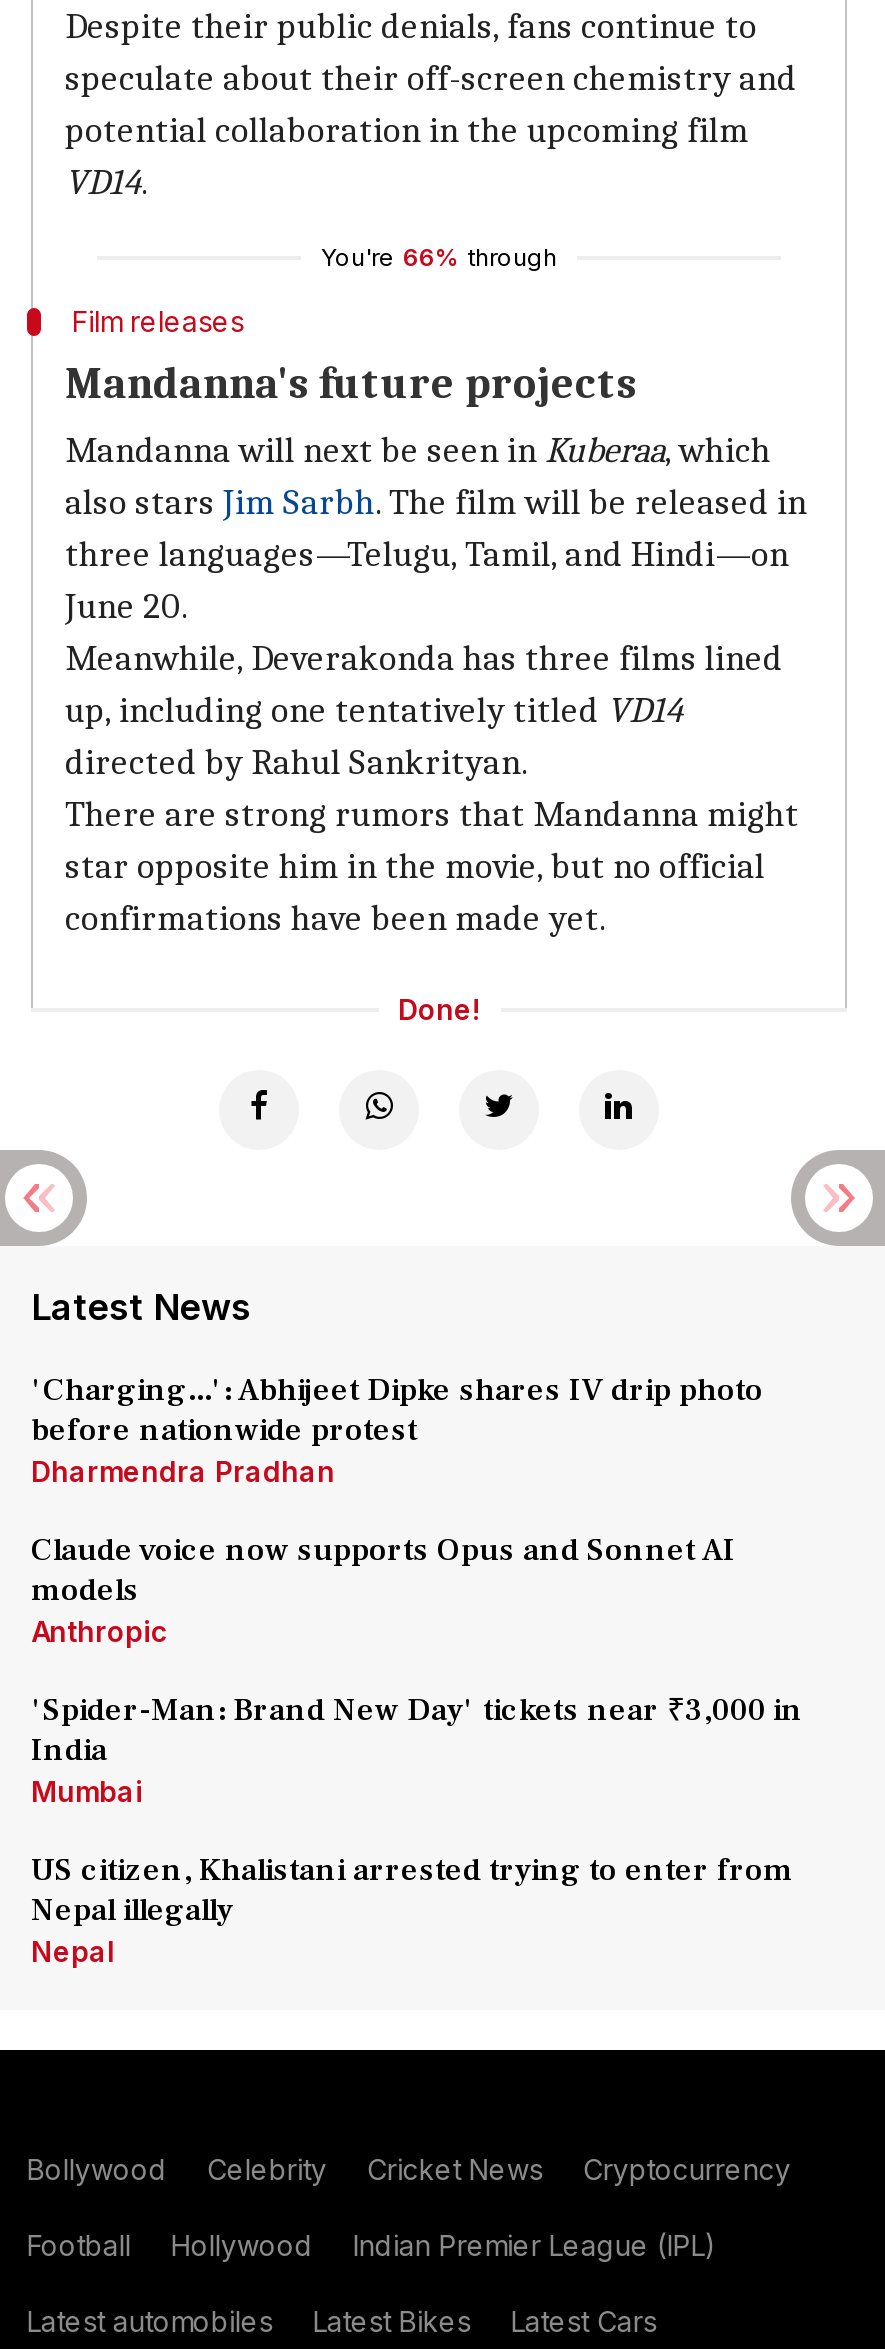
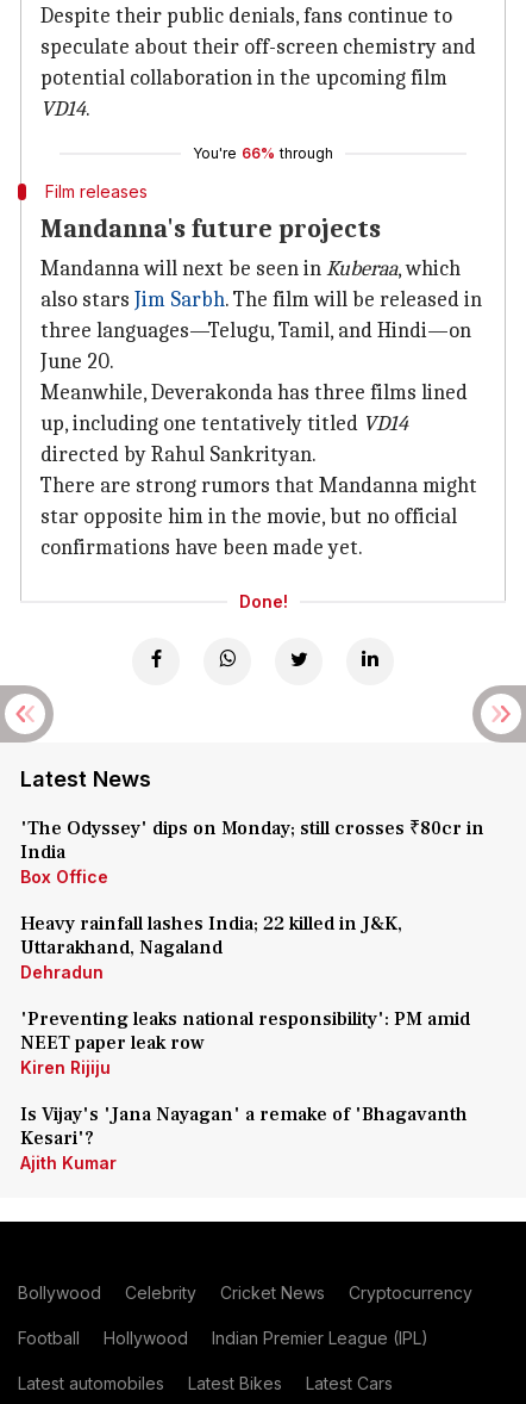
[31,1370,803,1730] 'Charging...': Abhijeet Dipke shares IV drip photo | before nationwide protest | Dharmendra Pradhan | Claude voice now supports Opus and Sonnet AI | models | Anthropic | 'Spider-Man: Brand New Day' tickets near ₹3,000 in -> [20,816,484,840] 'The Odyssey' dips on Monday; still crosses ₹80cr in
moved [31,1730,107,1770] -> [20,840,65,864]: India
[31,1774,793,1968] Mumbai | US citizen, Khalistani arrested trying to enter from | Nepal illegally | Nepal -> [20,866,470,1173] Box Office | Heavy rainfall lashes India; 22 killed in J&K, | Uttarakhand, Nagaland | Dehradun | 'Preventing leaks national responsibility': PM amid | NEET paper leak row | Kiren Rijiju | Is Vijay's 'Jana Nayagan' a remake of 'Bhagavanth | Kesari'? | Ajith Kumar

